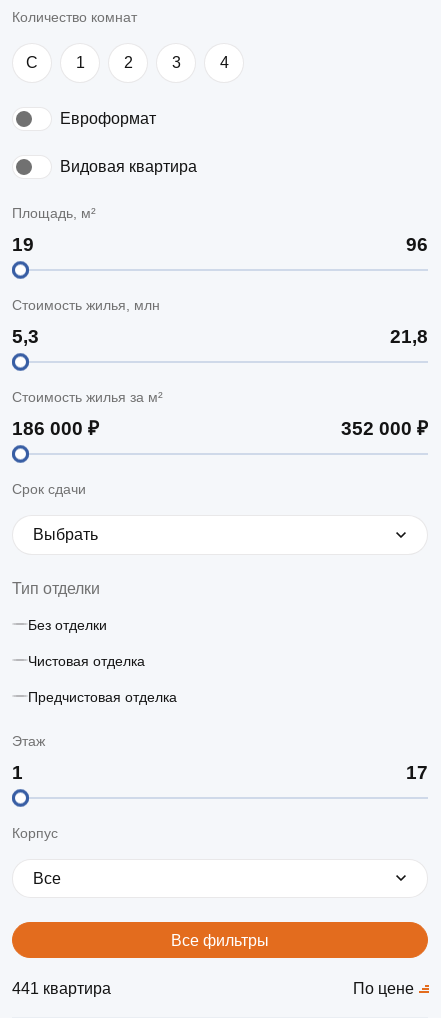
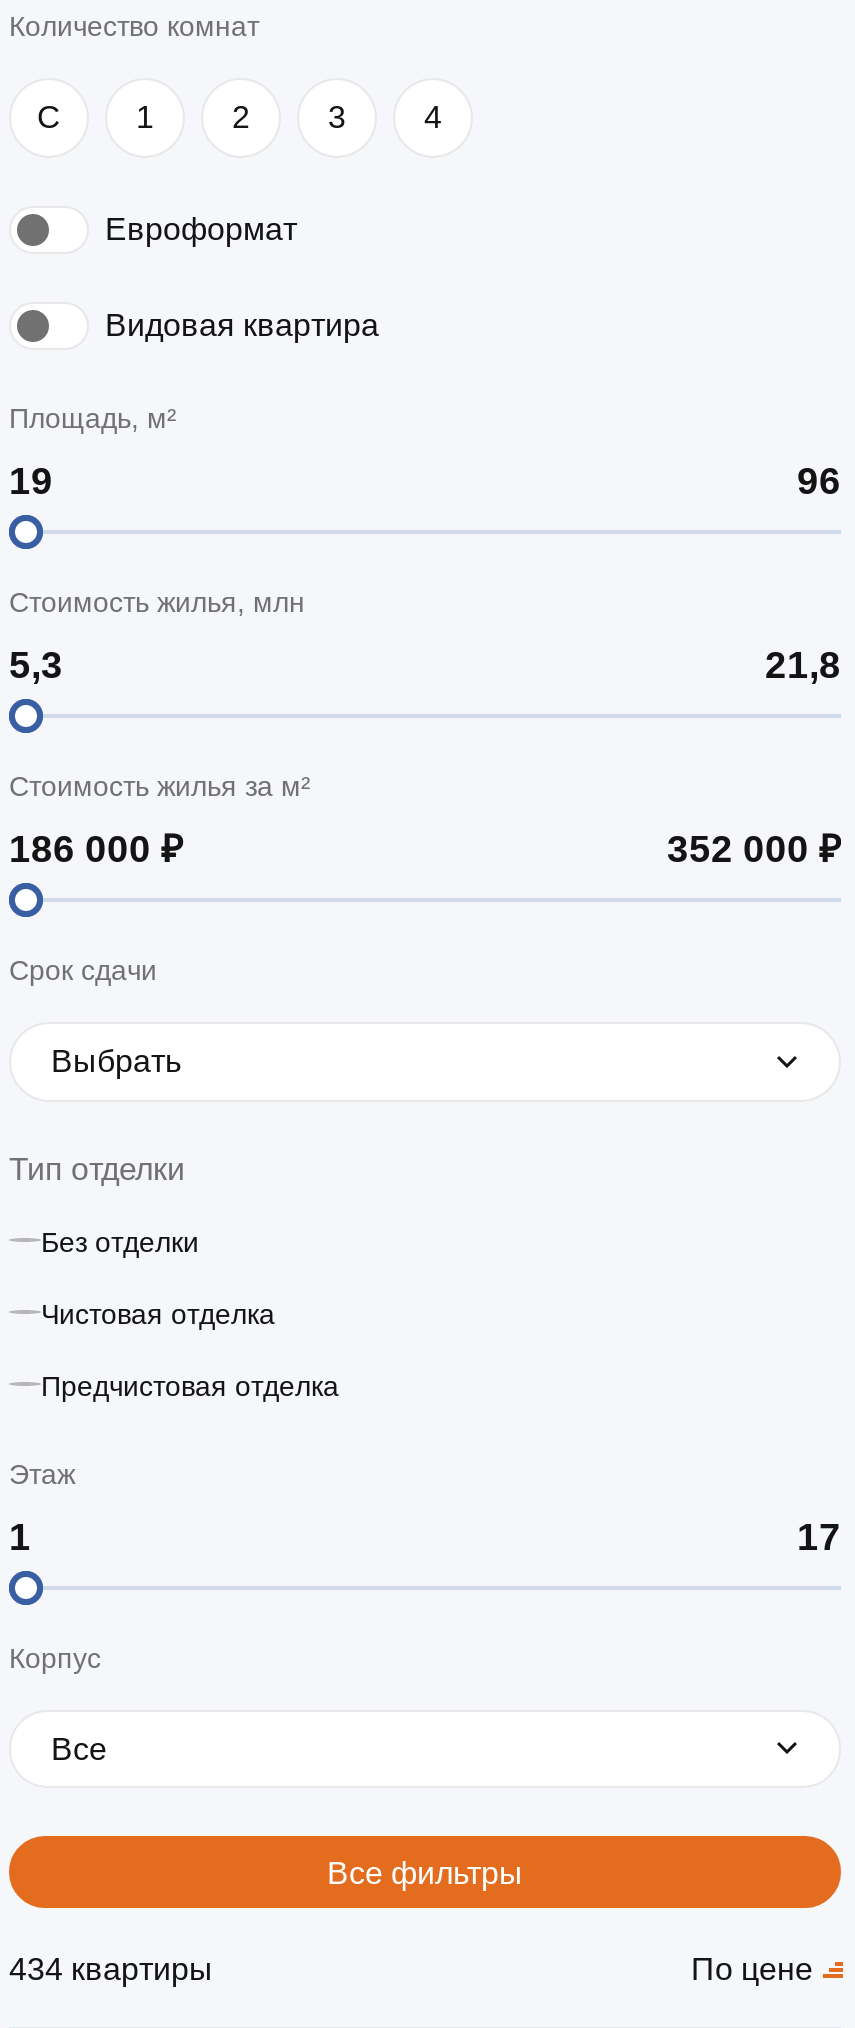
[12,980,111,997] 441 квартира -> [9,1952,213,1986] 434 квартиры

